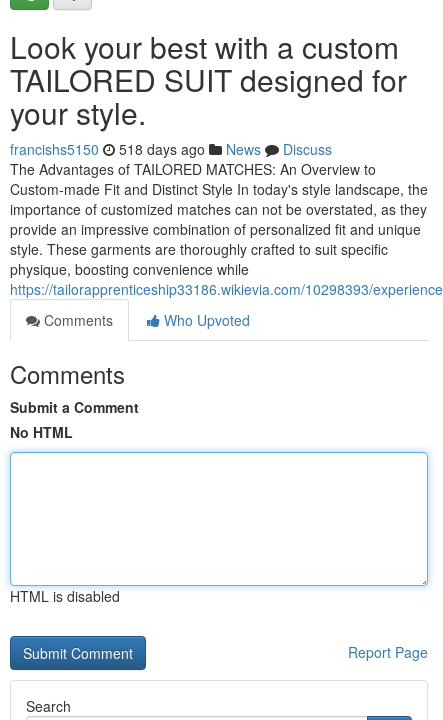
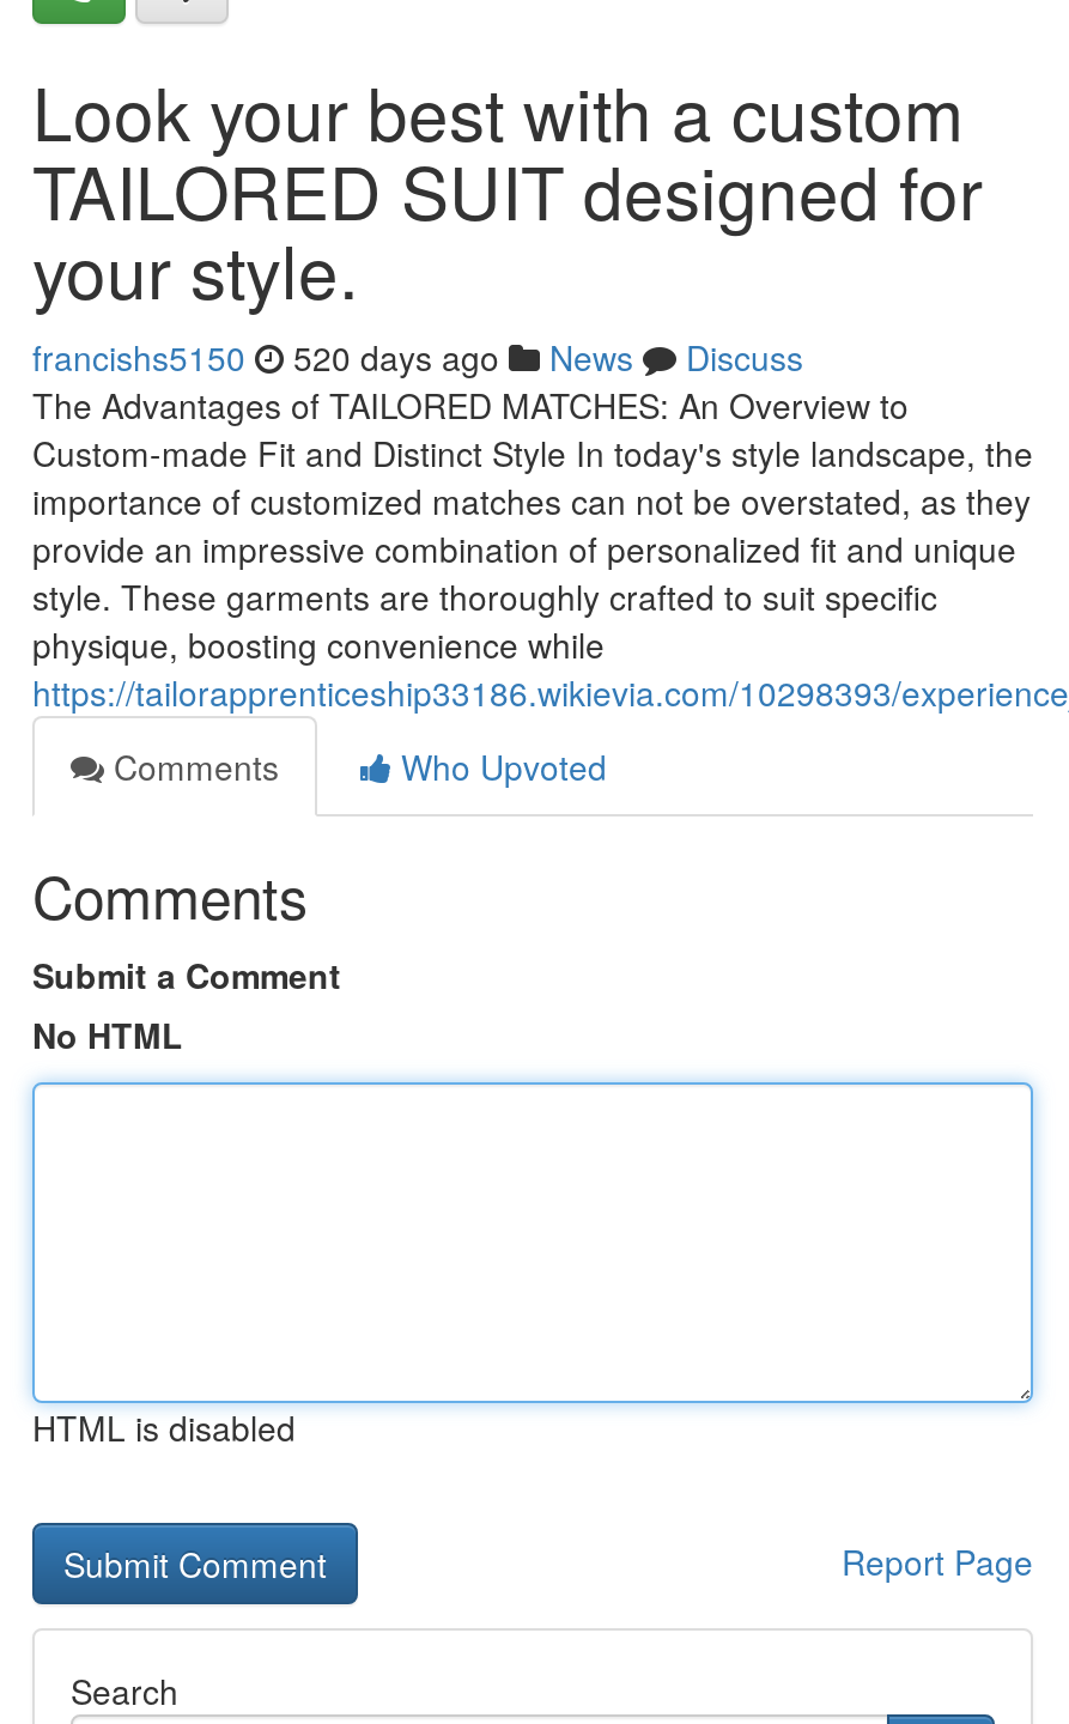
[10,139,332,159] francishs5150 518 days ago News Discuss -> [32,333,803,381] francishs5150 520 days ago News Discuss

